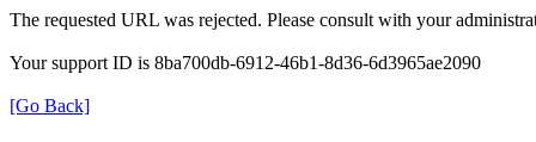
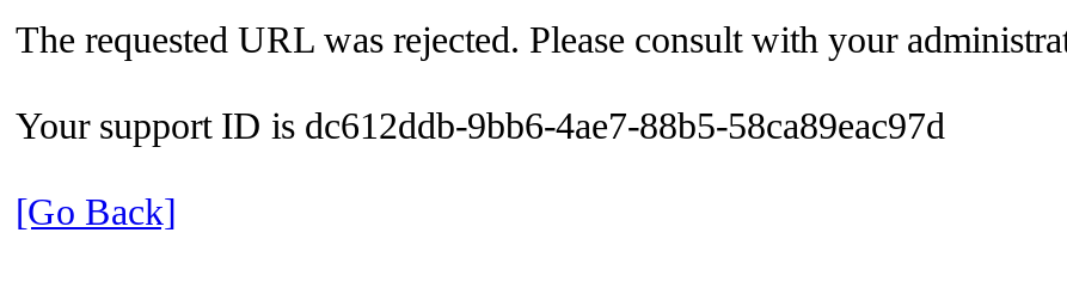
[10,53,481,73] Your support ID is 8ba700db-6912-46b1-8d36-6d3965ae2090 -> [16,105,945,146] Your support ID is dc612ddb-9bb6-4ae7-88b5-58ca89eac97d

